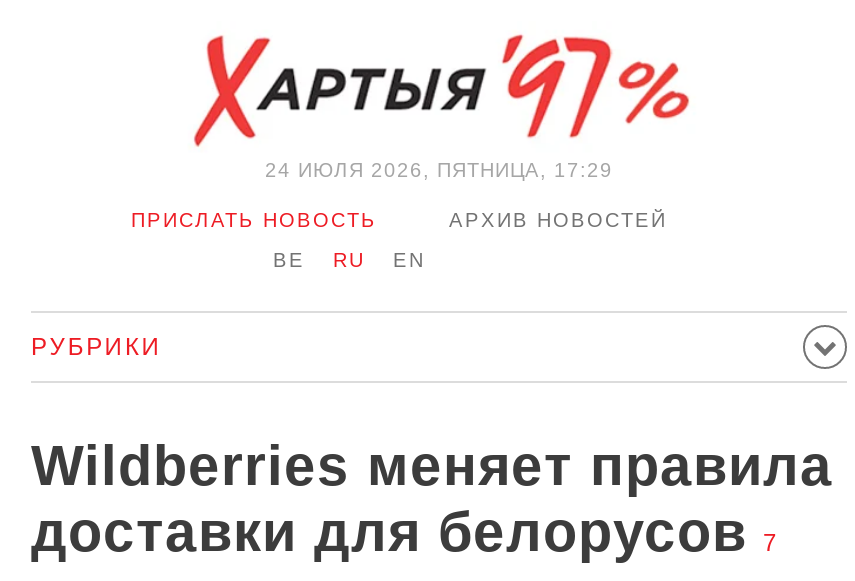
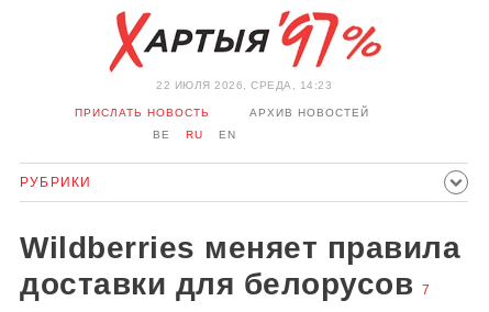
[265,159,613,181] 24 ИЮЛЯ 2026, ПЯТНИЦА, 17:29 -> [156,79,332,91] 22 ИЮЛЯ 2026, СРЕДА, 14:23

